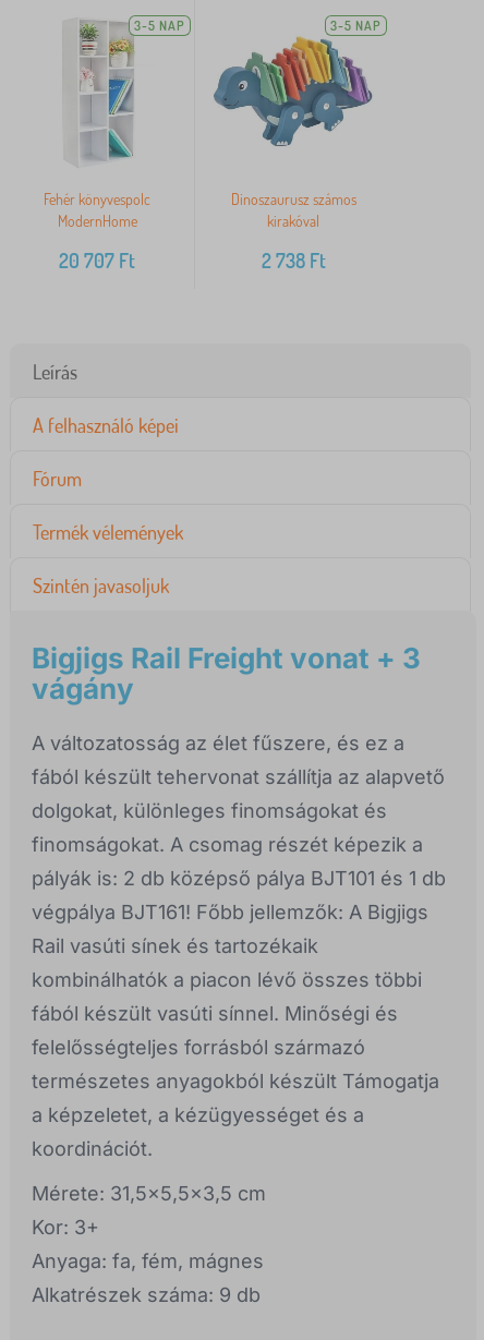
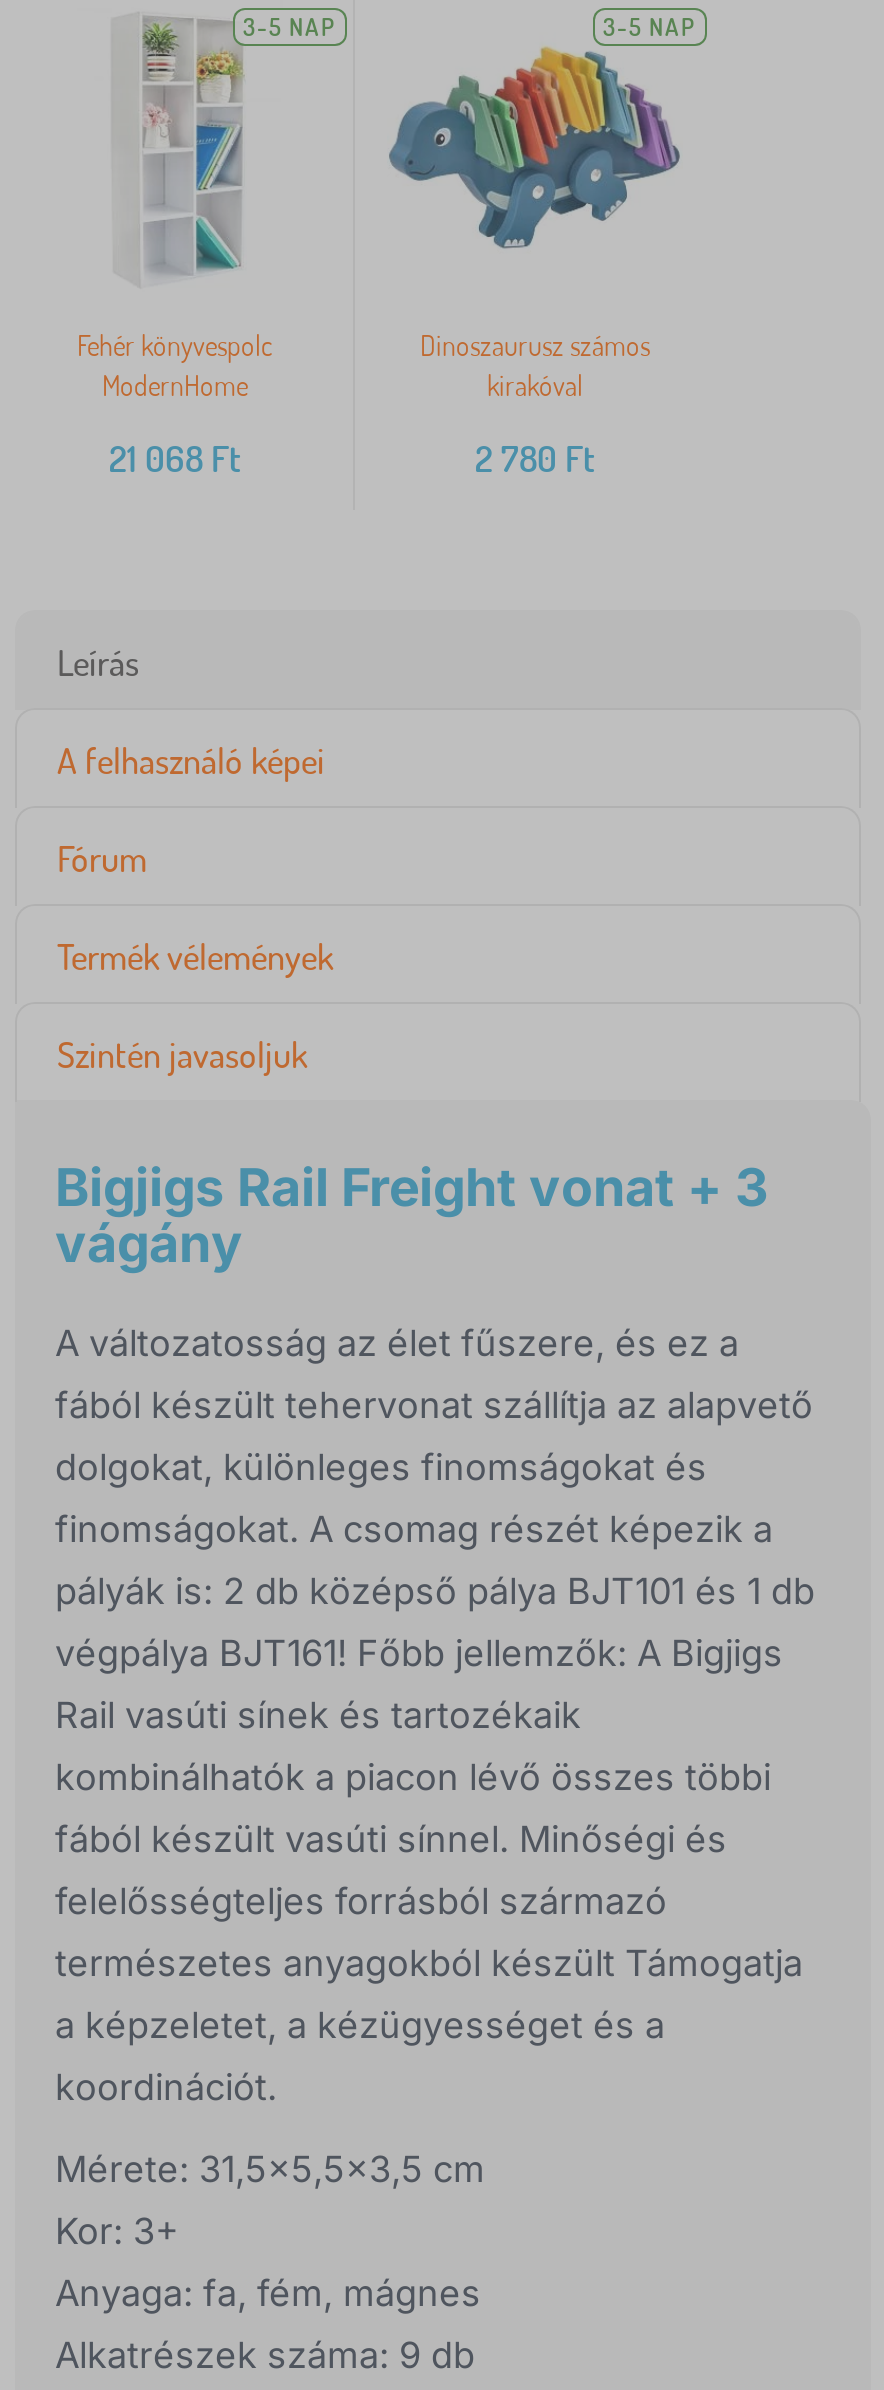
[59,249,135,273] 20 707 Ft -> [109,436,241,480] 21 068 Ft
[261,249,325,273] 2 738 Ft -> [475,436,595,480] 2 780 Ft

